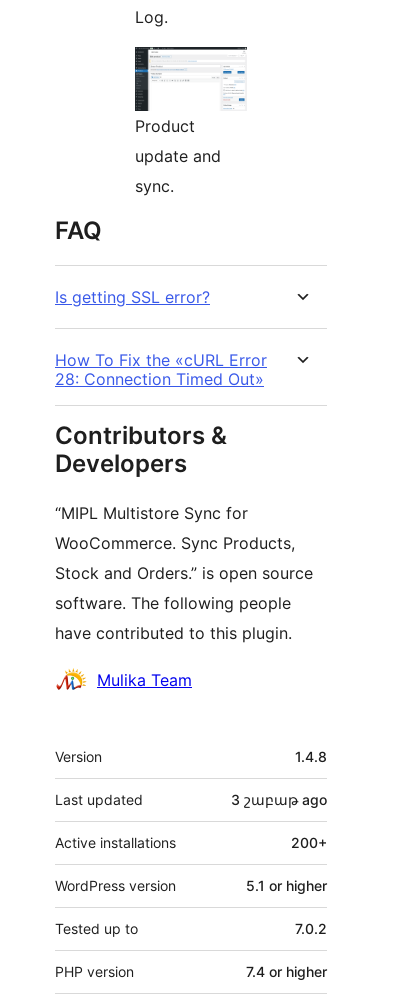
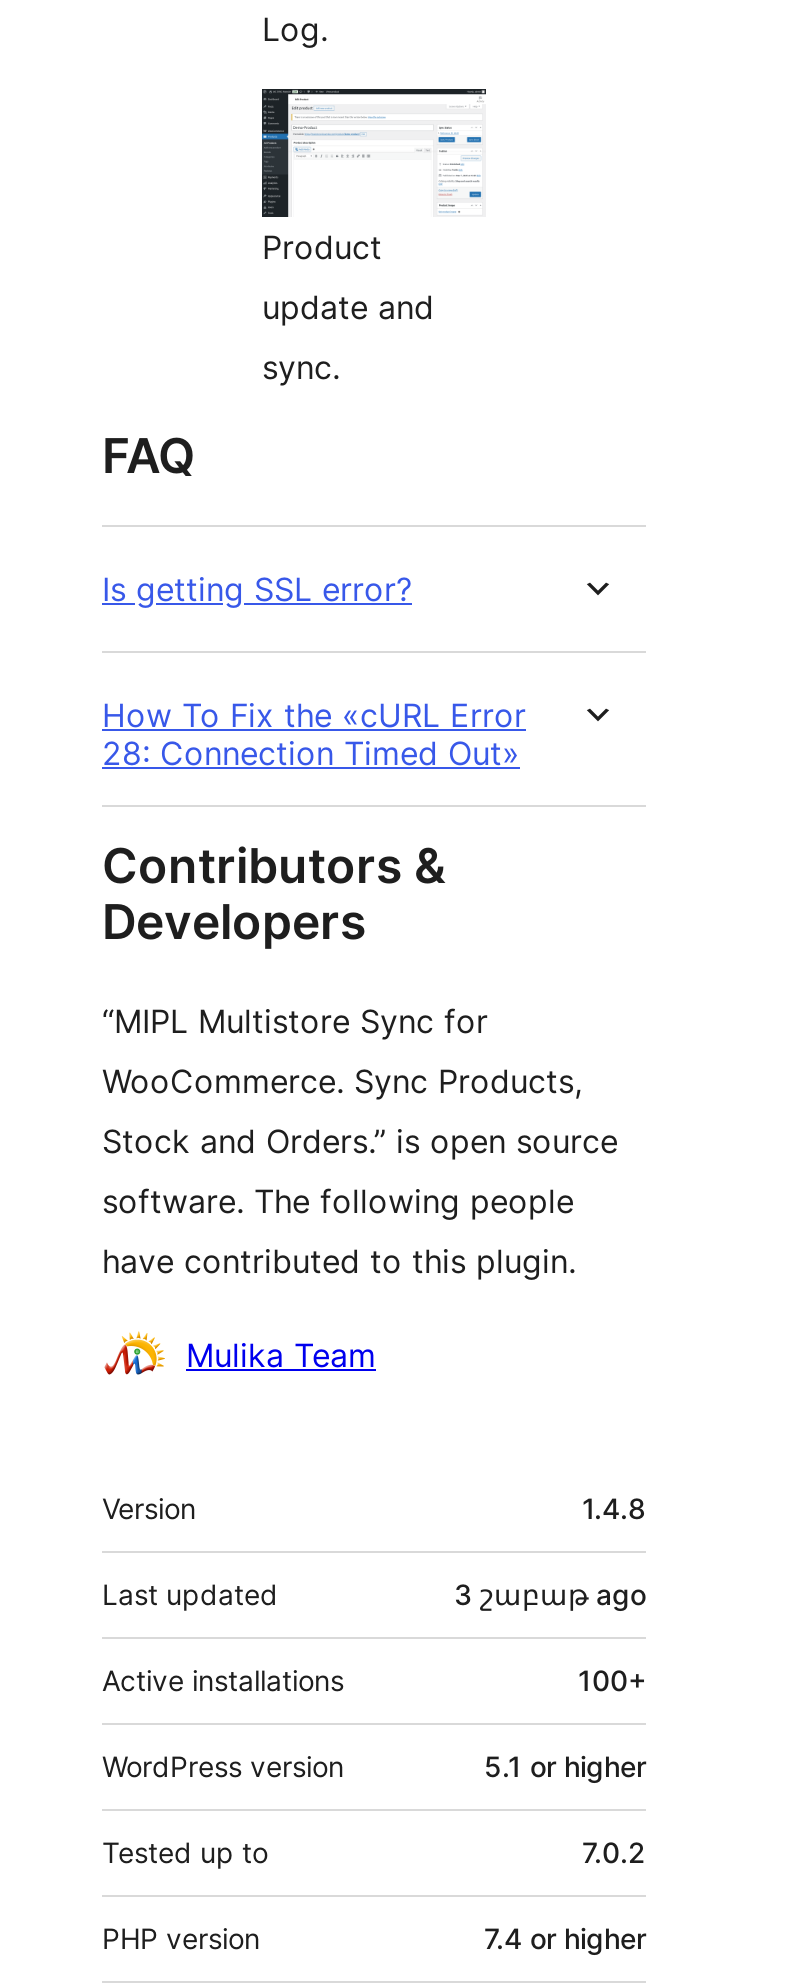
[291,834,327,851] 200+ -> [578,1663,646,1697] 100+

